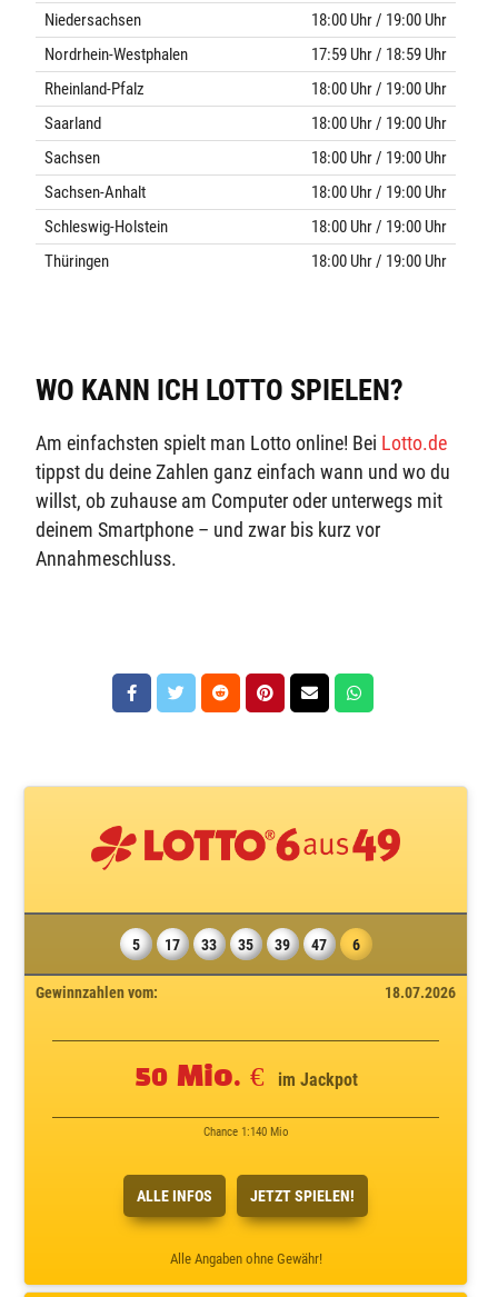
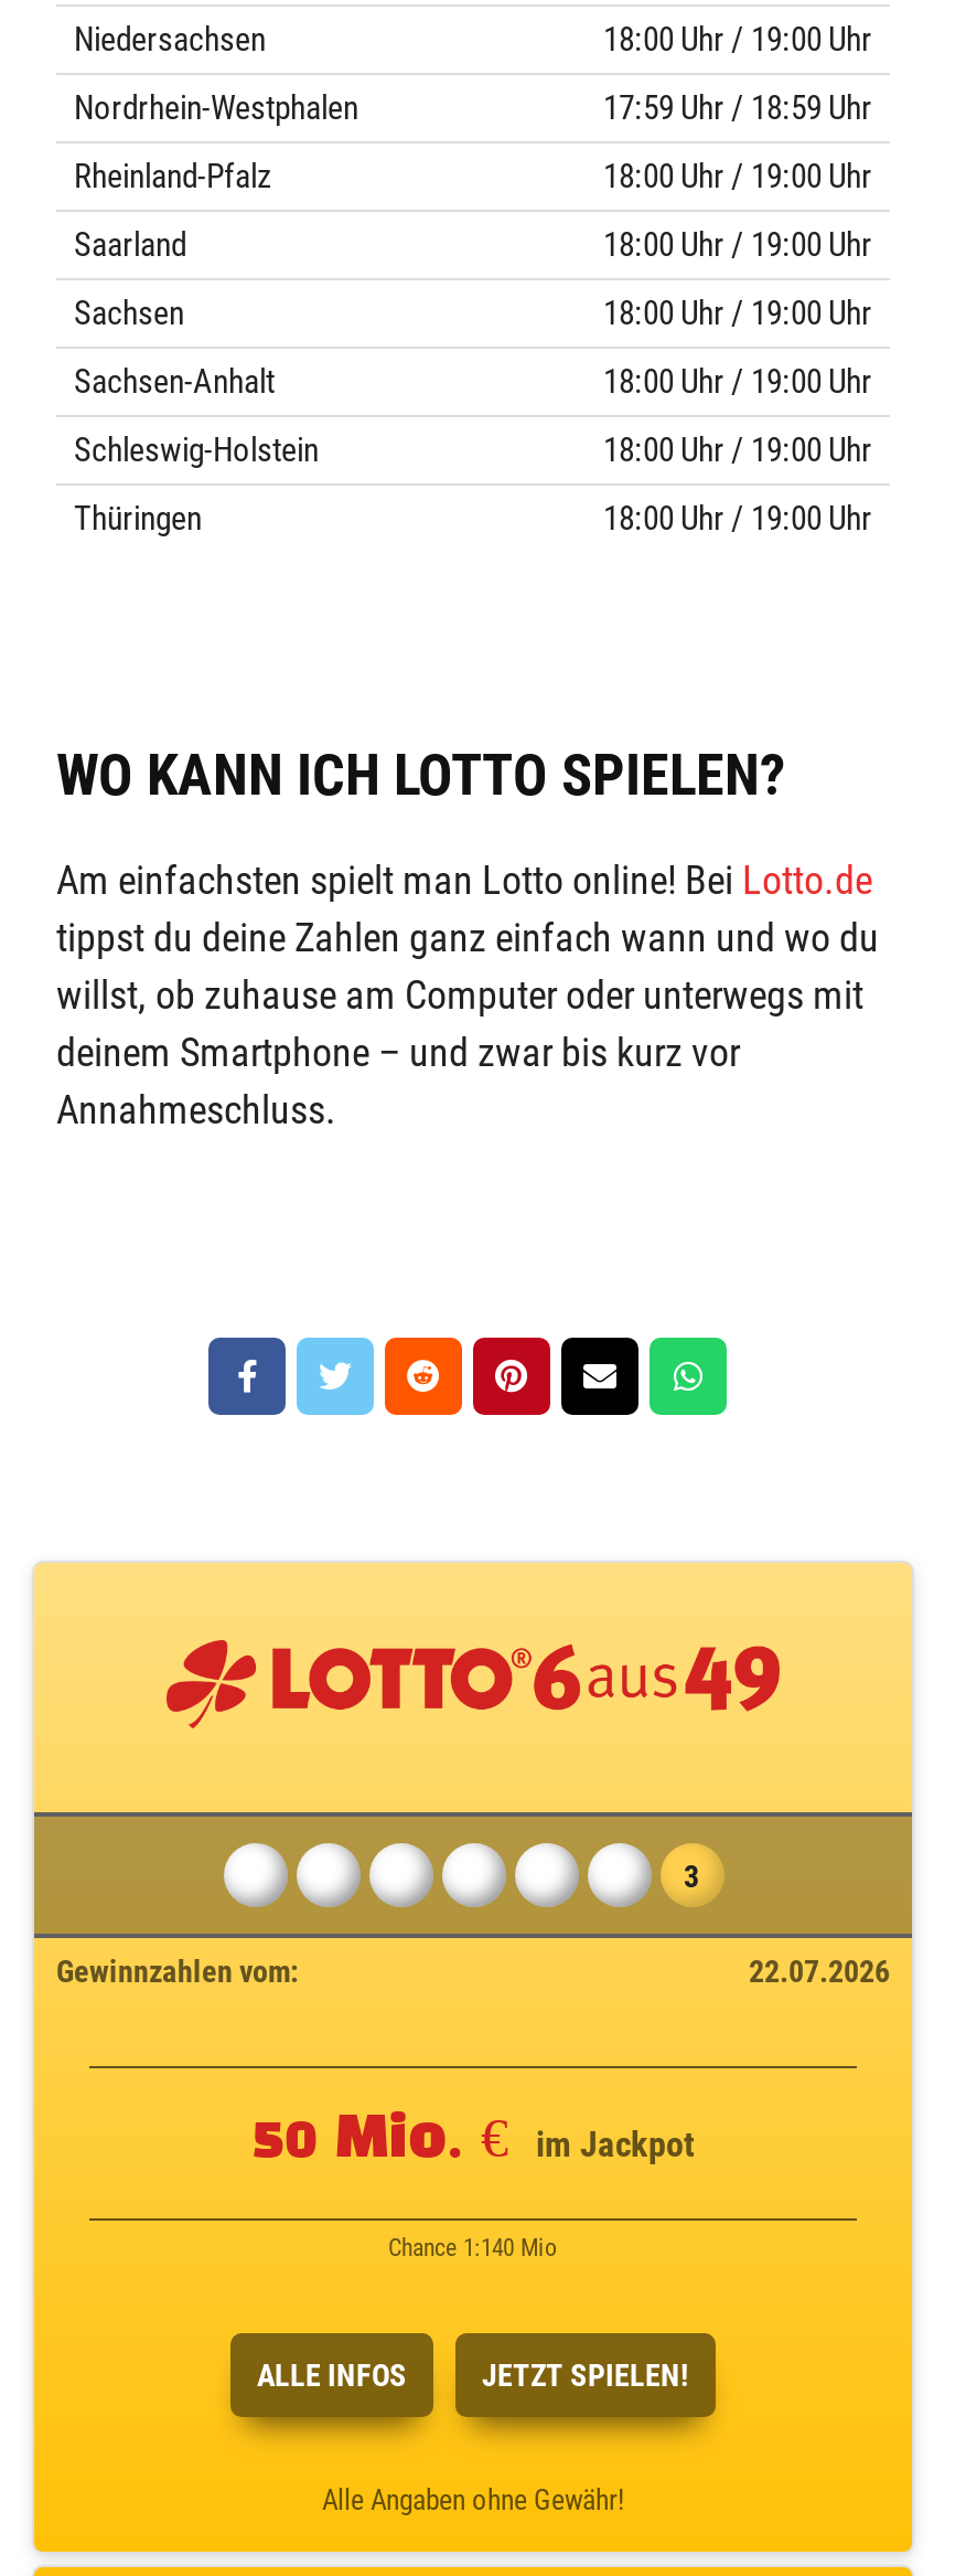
[132,936,360,954] 5 | 17 | 33 | 35 | 39 | 47 | 6 -> [684,1859,699,1894] 3
[385,984,456,1002] 18.07.2026 -> [749,1954,890,1989] 22.07.2026

